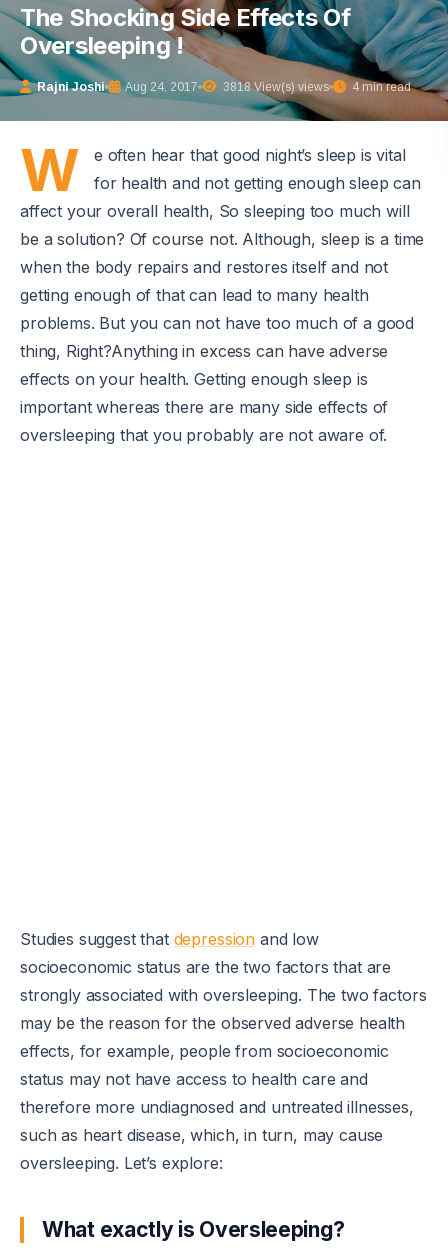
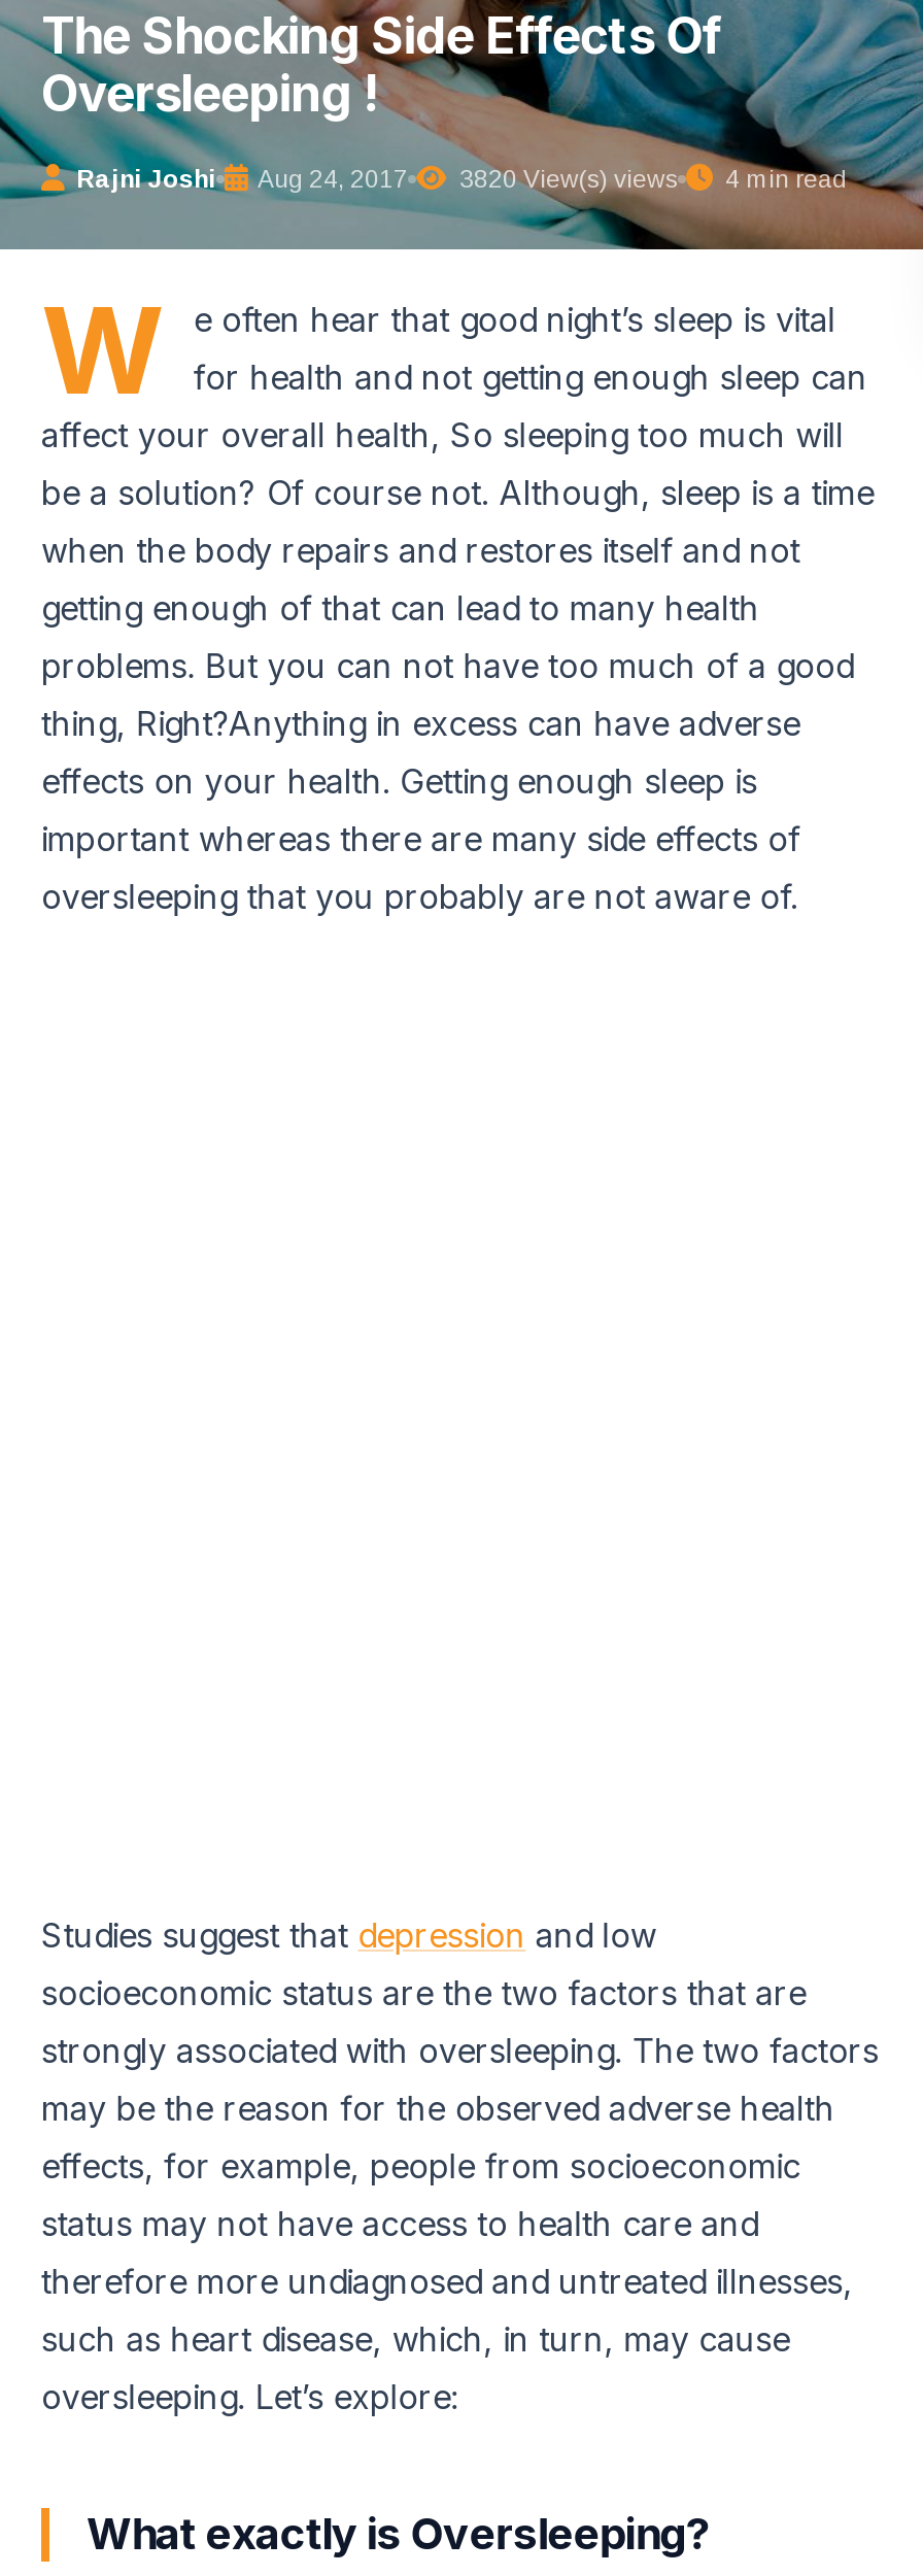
[220,80,329,94] 3818 View(s) views -> [453,165,678,194] 3820 View(s) views

